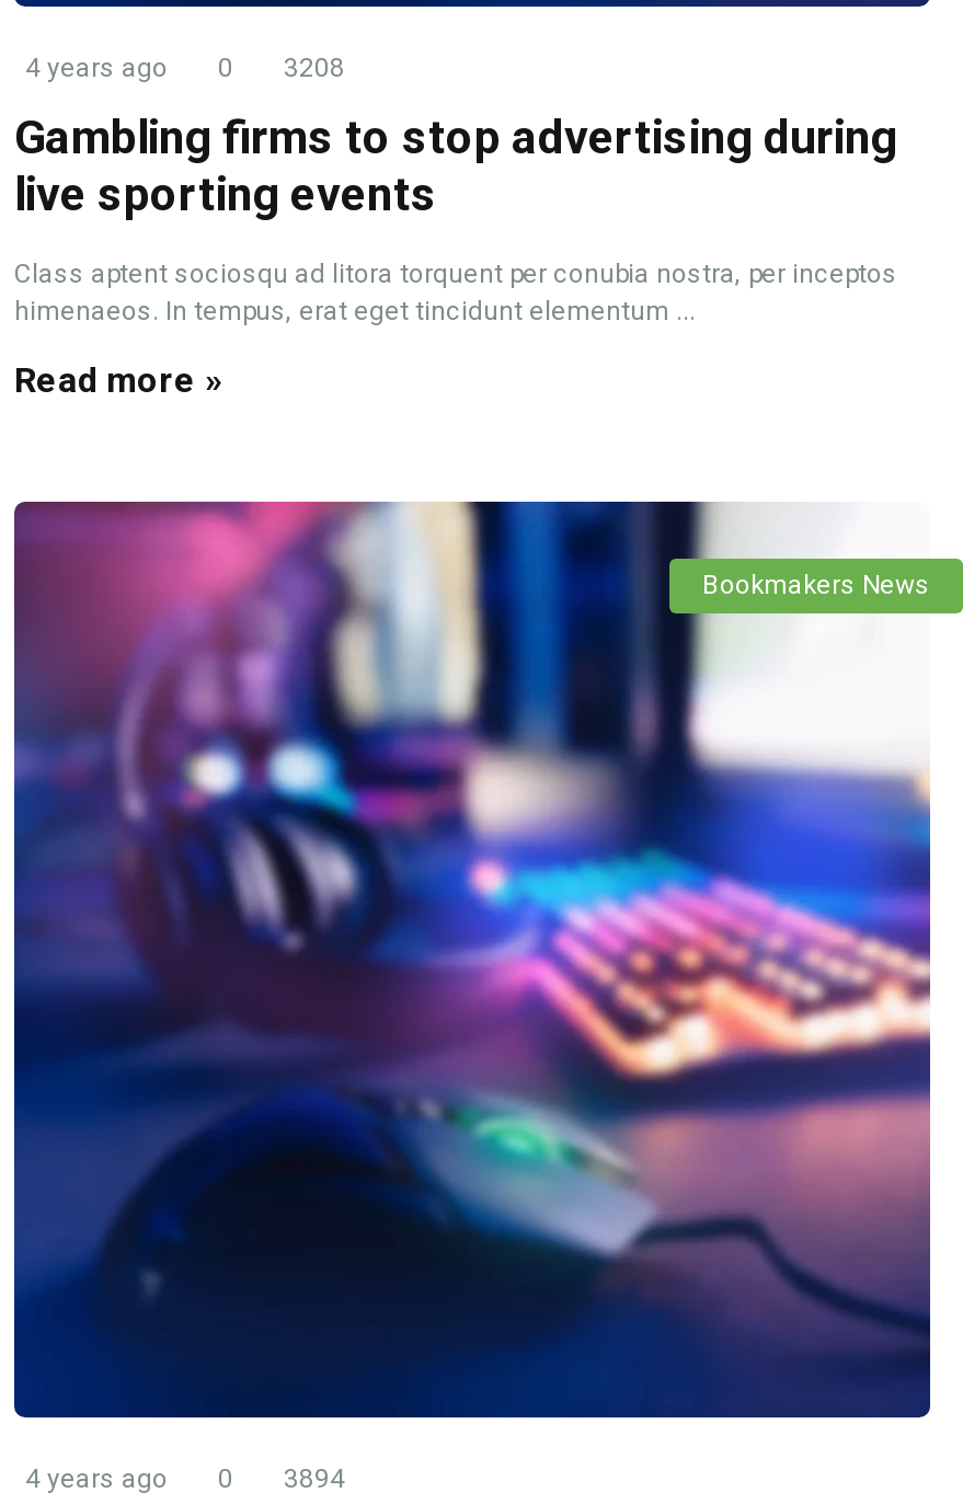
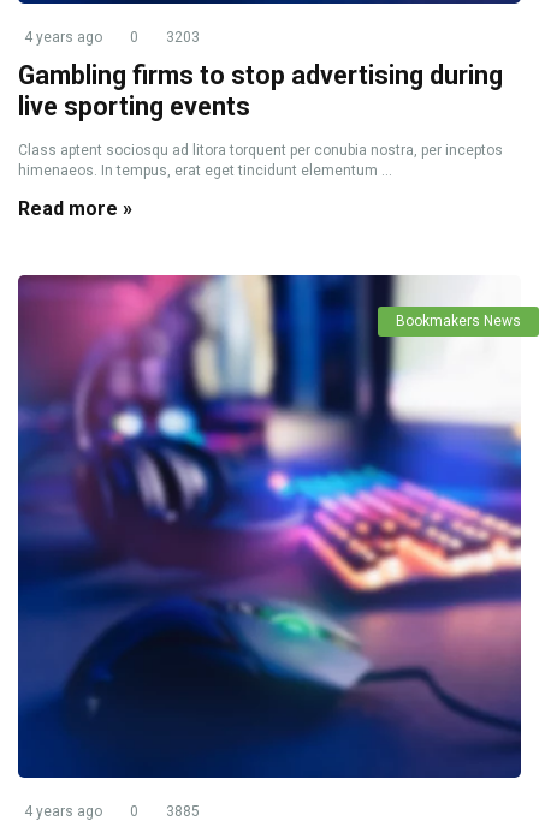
[25,53,345,83] 4 years ago 0 3208 -> [24,29,200,46] 4 years ago 0 3203
[25,1463,345,1494] 4 years ago 0 3894 -> [24,803,200,820] 4 years ago 0 3885

